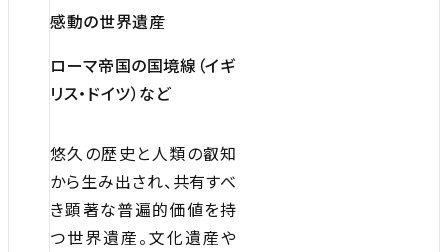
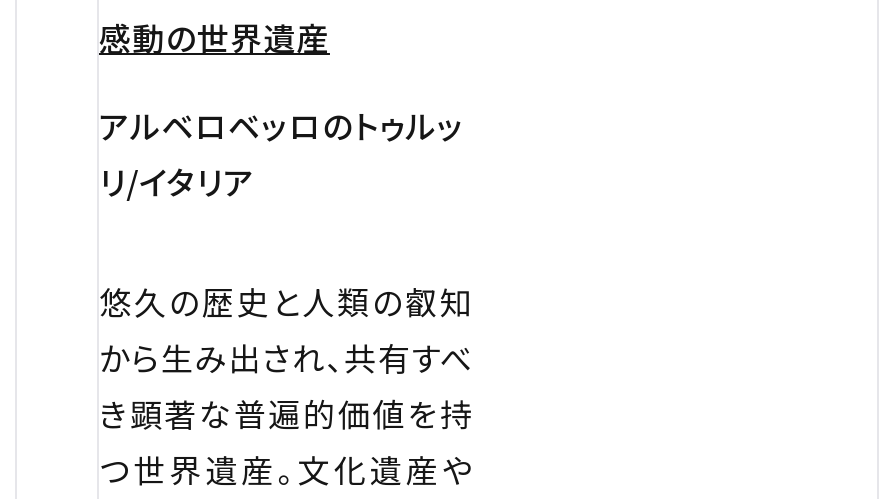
[50,53,236,105] ローマ帝国の国境線（イギ | リス・ドイツ）など -> [99,100,464,204] アルベロベッロのトゥルッ | リ/イタリア

